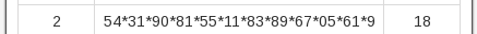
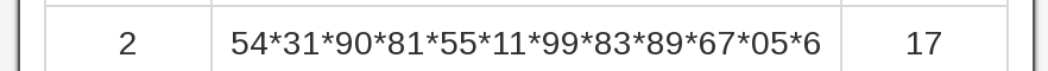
[103,13,375,30] 54*31*90*81*55*11*83*89*67*05*61*9 -> [231,24,822,62] 54*31*90*81*55*11*99*83*89*67*05*6
[413,13,431,30] 18 -> [905,24,943,62] 17

